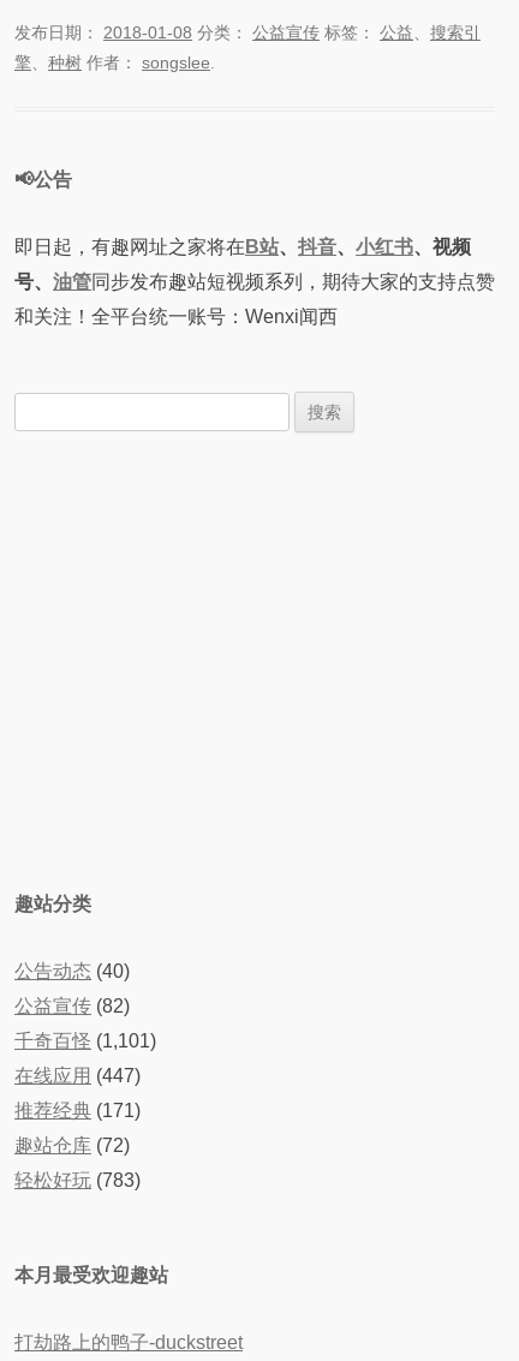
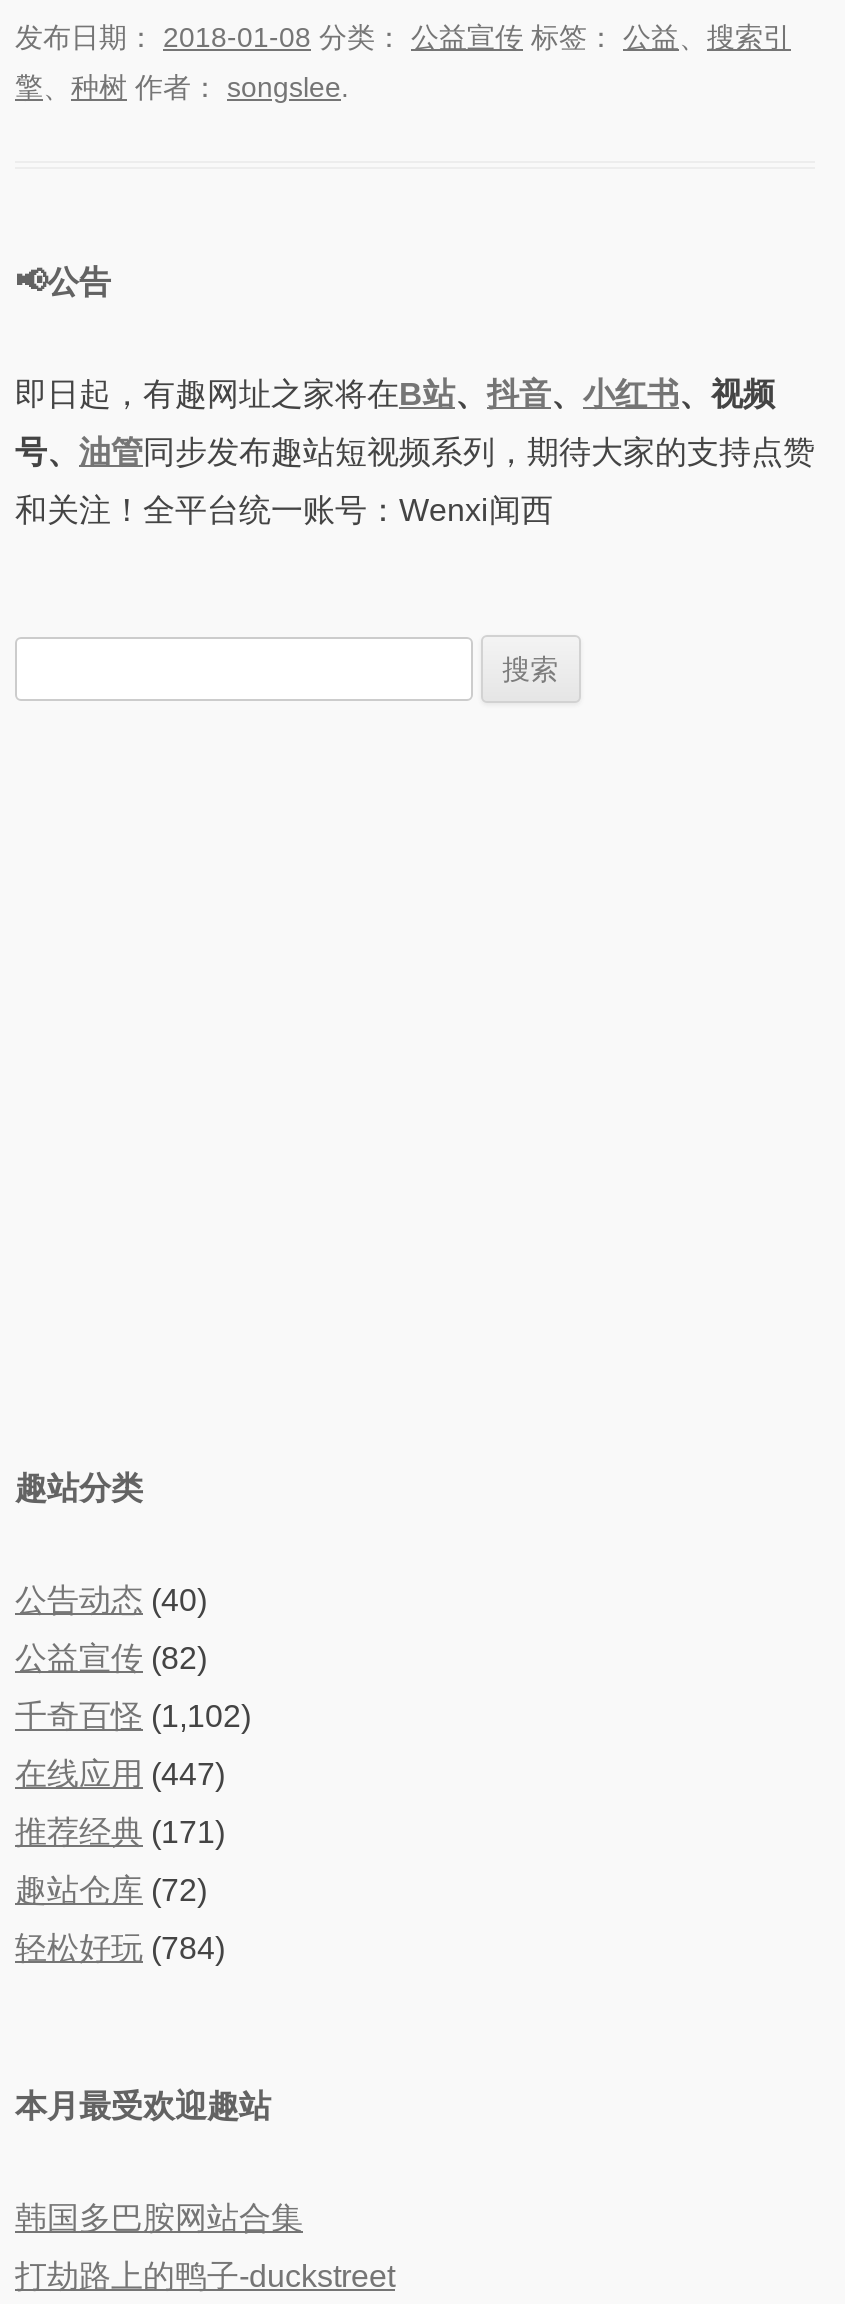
[14,1031,156,1051] 千奇百怪(1,101) -> [15,1699,251,1733] 千奇百怪(1,102)
[14,1170,141,1190] 轻松好玩(783) -> [15,1931,225,1965] 轻松好玩(784)
none -> [15,2201,303,2235] 韩国多巴胺网站合集

